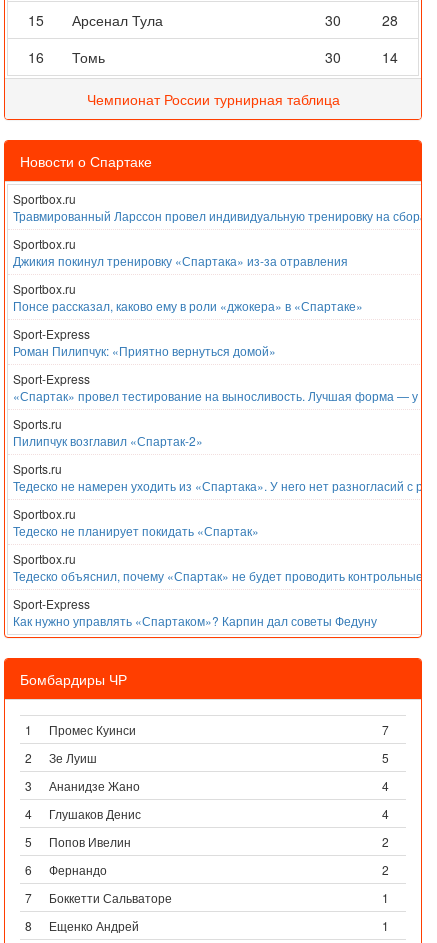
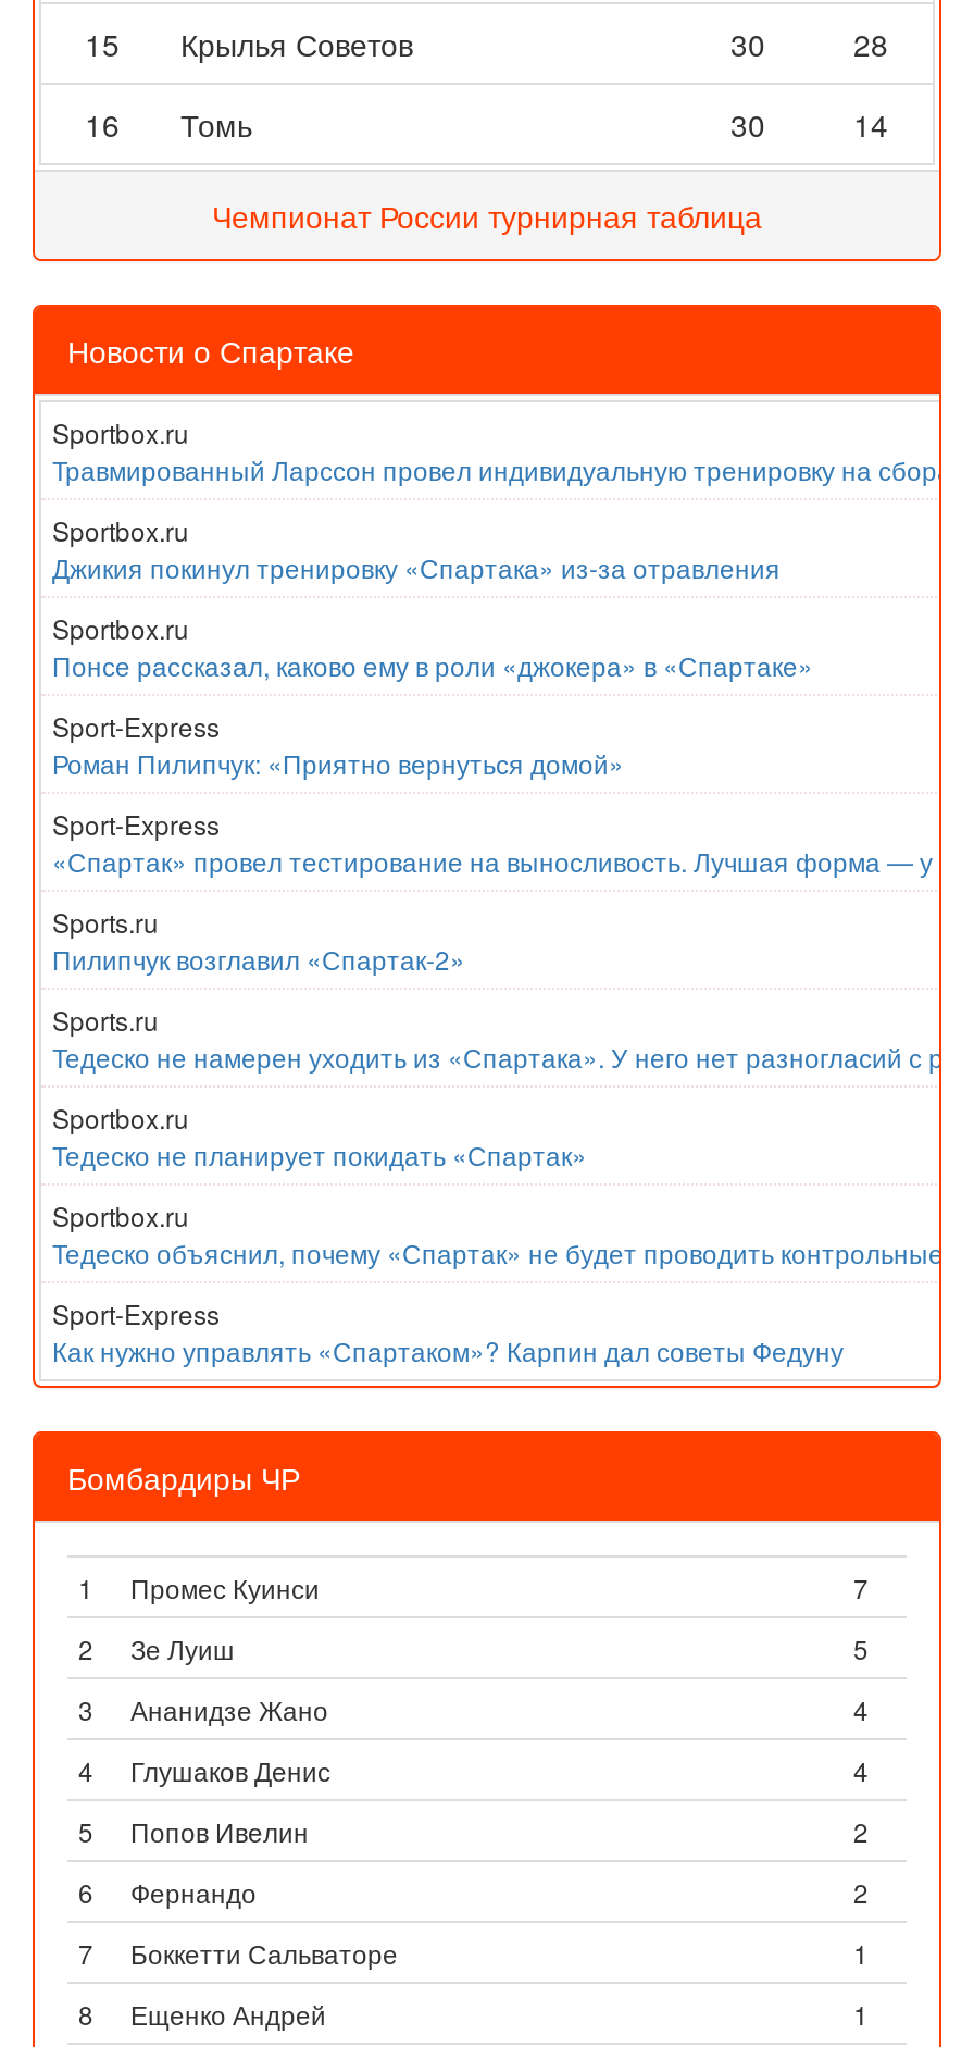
[72,10,163,30] Арсенал Тула -> [180,22,413,65] Крылья Советов

